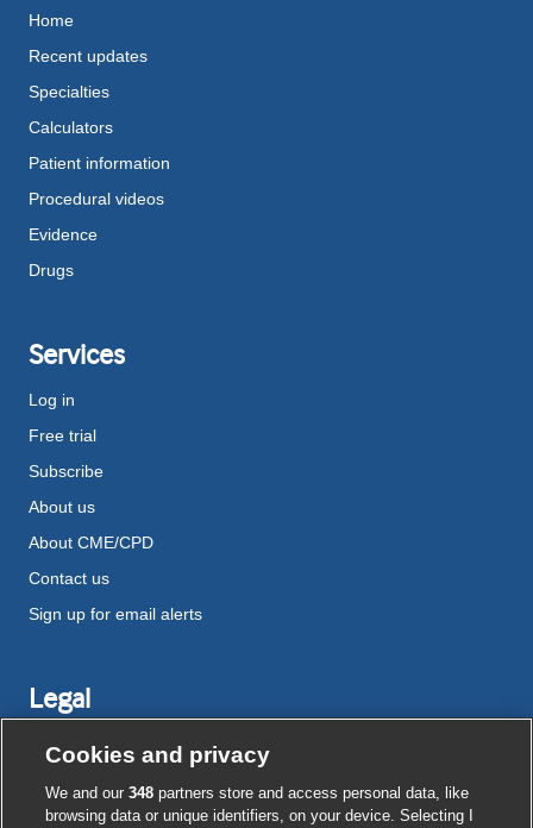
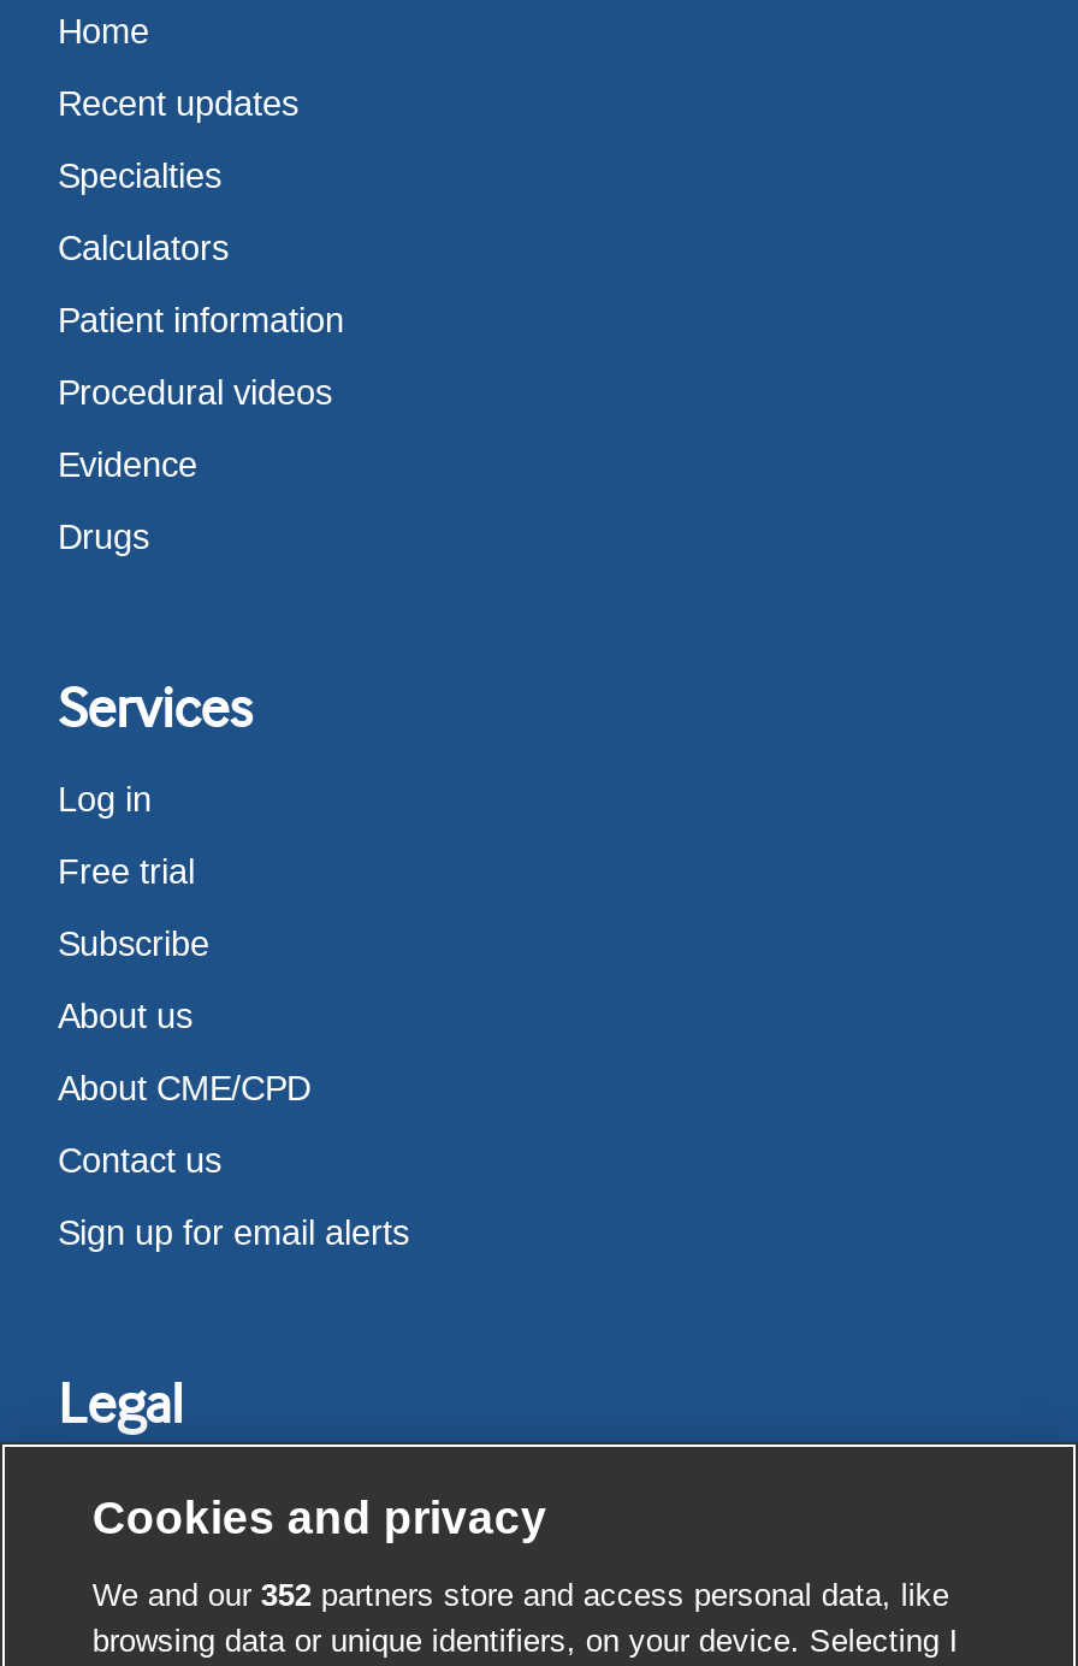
[46,784,469,802] We and our 348 partners store and access personal data, like -> [92,1577,949,1613] We and our 352 partners store and access personal data, like

